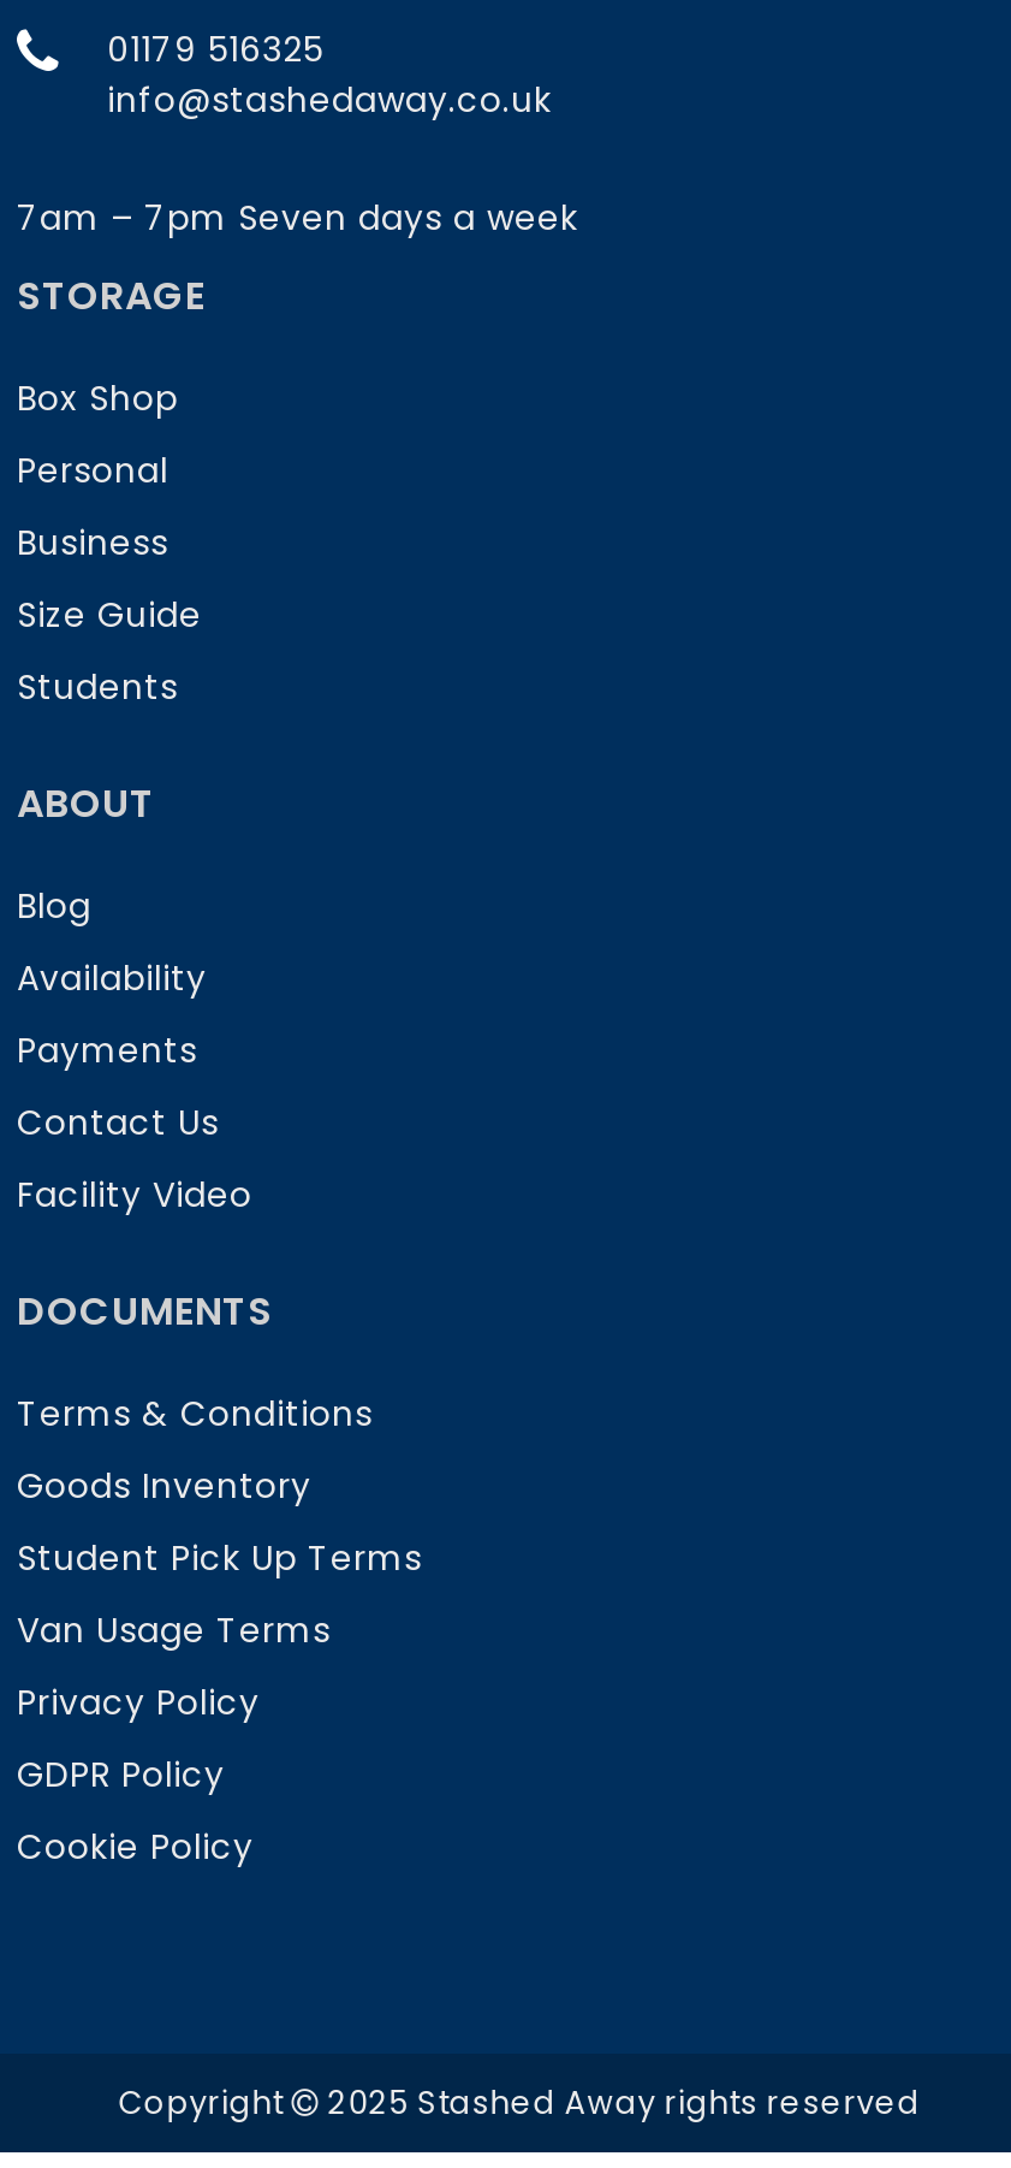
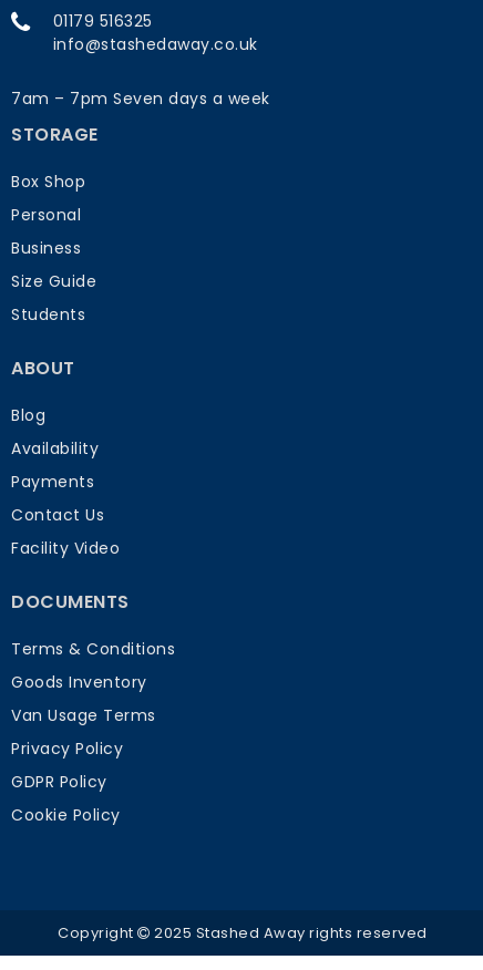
[17,1534,422,1582] Student Pick Up Terms -> none

